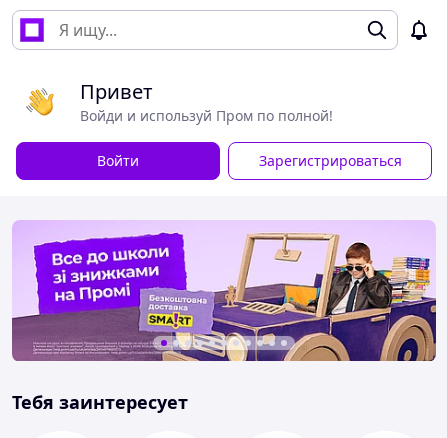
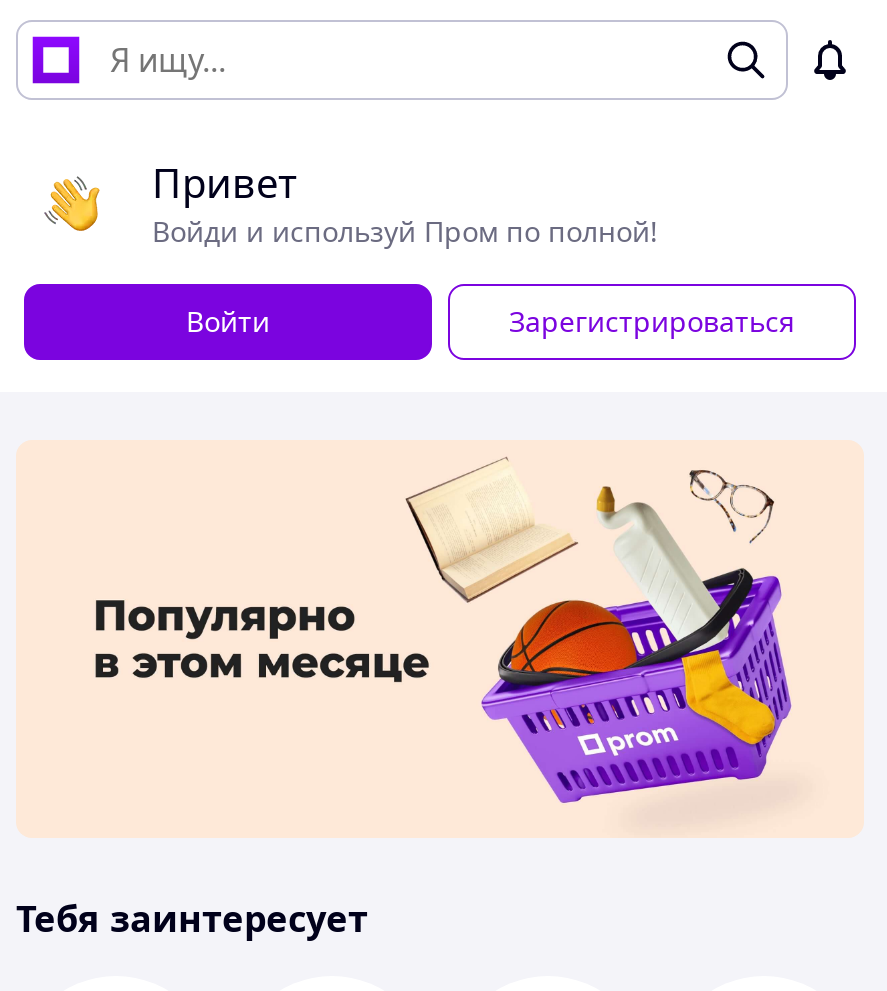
[11,220,437,362] [image] -> [18,442,862,838] [image]

